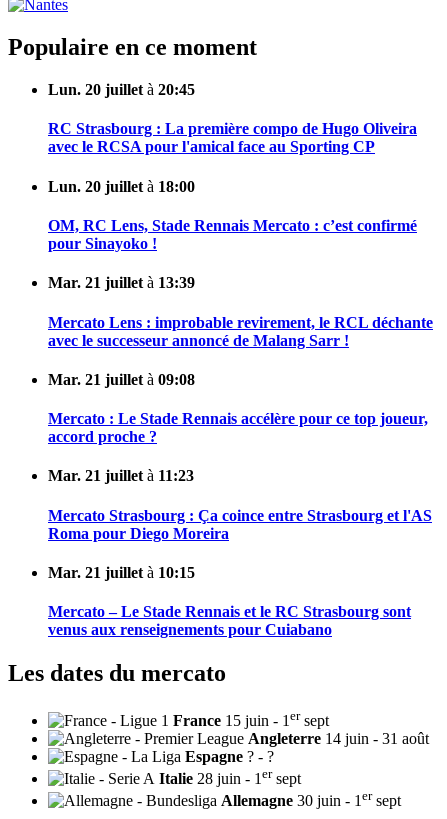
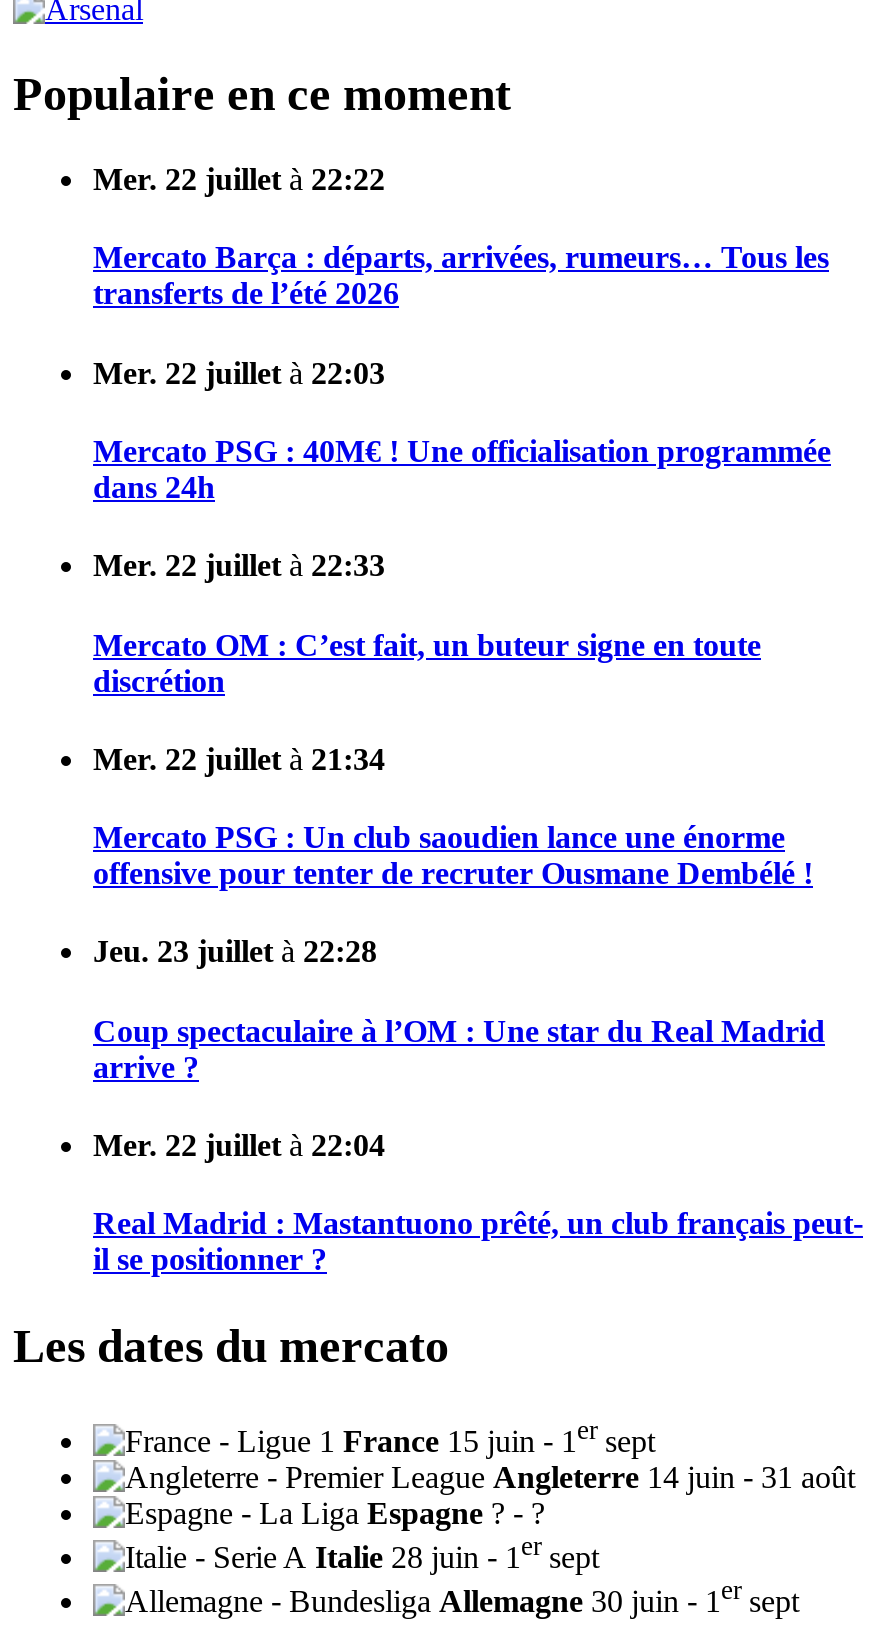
[48,81,195,98] Lun. 20 juillet à 20:45 -> [93,162,385,196] Mer. 22 juillet à 22:22
[48,120,417,155] RC Strasbourg : La première compo de Hugo Oliveira | avec le RCSA pour l'amical face au Sporting CP -> [93,241,829,311] Mercato Barça : départs, arrivées, rumeurs… Tous les | transferts de l’été 2026
[48,178,195,195] Lun. 20 juillet à 18:00 -> [93,356,385,390] Mer. 22 juillet à 22:03
[48,217,417,252] OM, RC Lens, Stade Rennais Mercato : c’est confirmé | pour Sinayoko ! -> [93,434,831,504] Mercato PSG : 40M€ ! Une officialisation programmée | dans 24h
[48,274,195,291] Mar. 21 juillet à 13:39 -> [93,549,385,583] Mer. 22 juillet à 22:33
[48,313,433,348] Mercato Lens : improbable revirement, le RCL déchante | avec le successeur annoncé de Malang Sarr ! -> [93,627,761,697] Mercato OM : C’est fait, un buteur signe en toute | discrétion
[48,371,195,388] Mar. 21 juillet à 09:08 -> [93,742,385,776] Mer. 22 juillet à 21:34
[48,410,428,445] Mercato : Le Stade Rennais accélère pour ce top joueur, | accord proche ? -> [93,820,813,890] Mercato PSG : Un club saoudien lance une énorme | offensive pour tenter de recruter Ousmane Dembélé !
[48,467,194,484] Mar. 21 juillet à 11:23 -> [93,935,377,969] Jeu. 23 juillet à 22:28
[48,507,432,542] Mercato Strasbourg : Ça coince entre Strasbourg et l'AS | Roma pour Diego Moreira -> [93,1013,825,1083] Coup spectaculaire à l’OM : Une star du Real Madrid | arrive ?
[48,564,195,581] Mar. 21 juillet à 10:15 -> [93,1128,385,1162] Mer. 22 juillet à 22:04
[48,603,411,638] Mercato – Le Stade Rennais et le RC Strasbourg sont | venus aux renseignements pour Cuiabano -> [93,1206,863,1276] Real Madrid : Mastantuono prêté, un club français peut- | il se positionner ?

